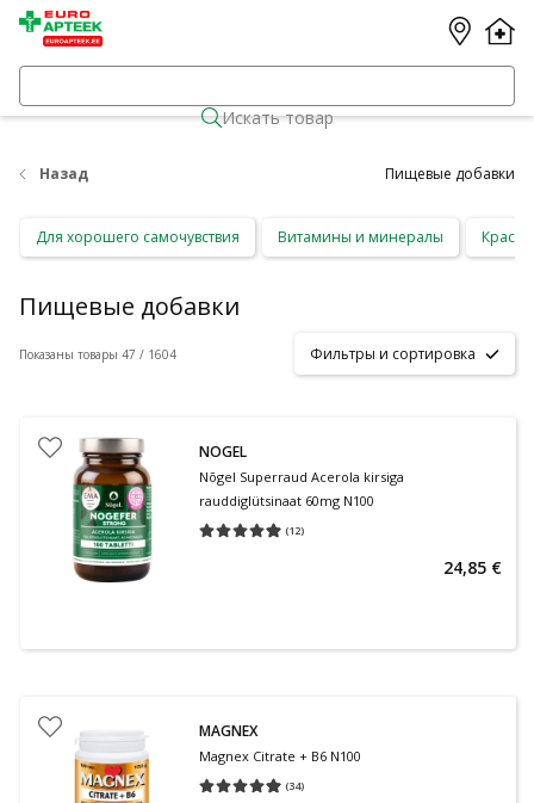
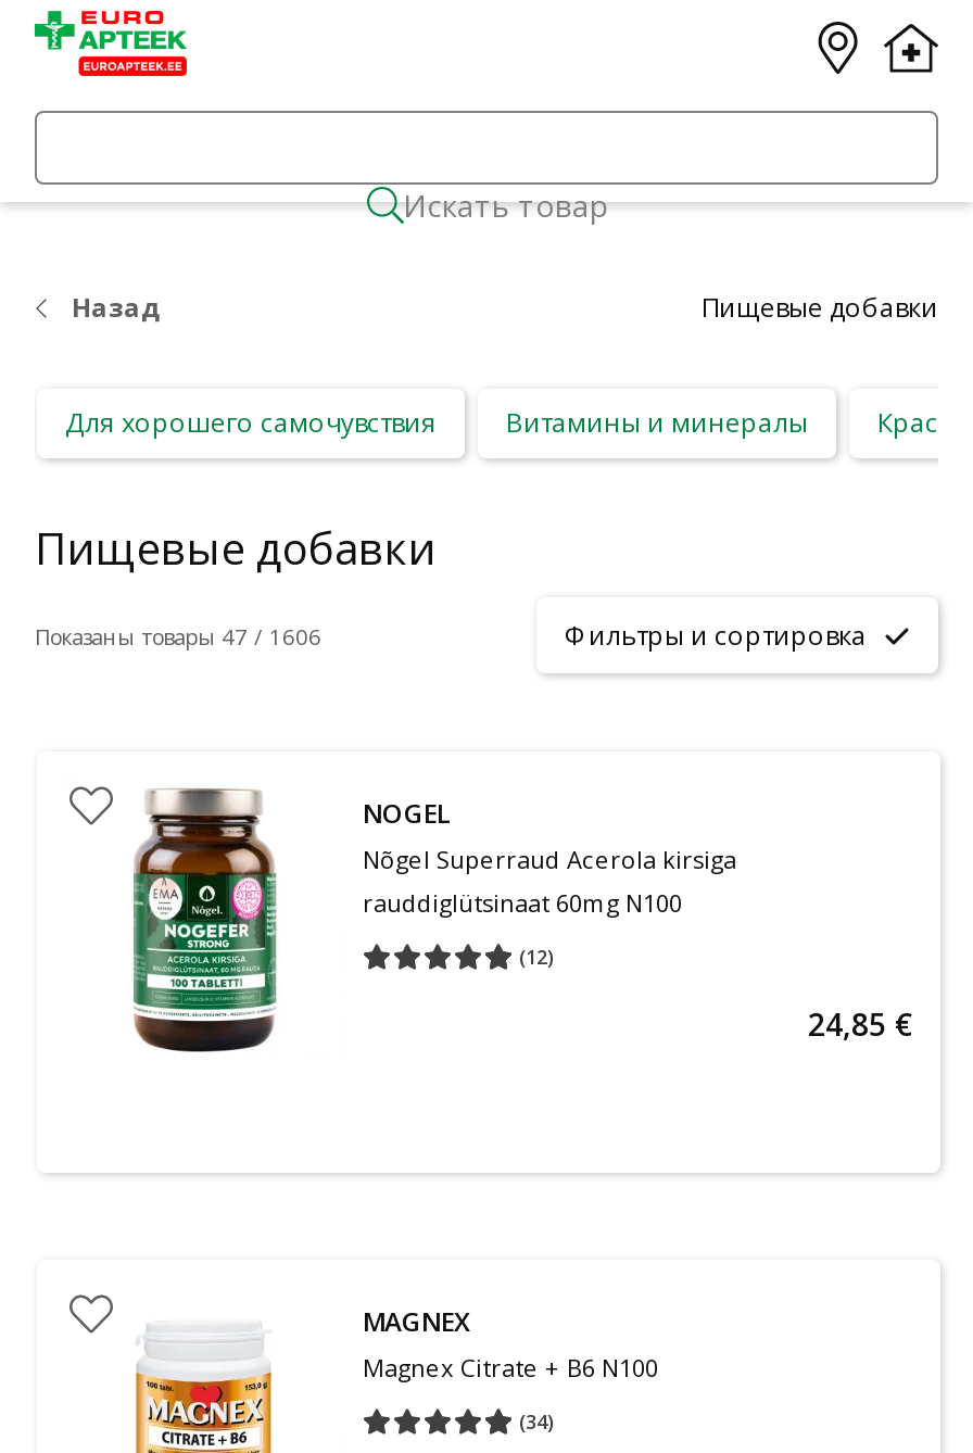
[19,345,176,362] Показаны товары 47 / 1604 -> [35,620,321,650] Показаны товары 47 / 1606

